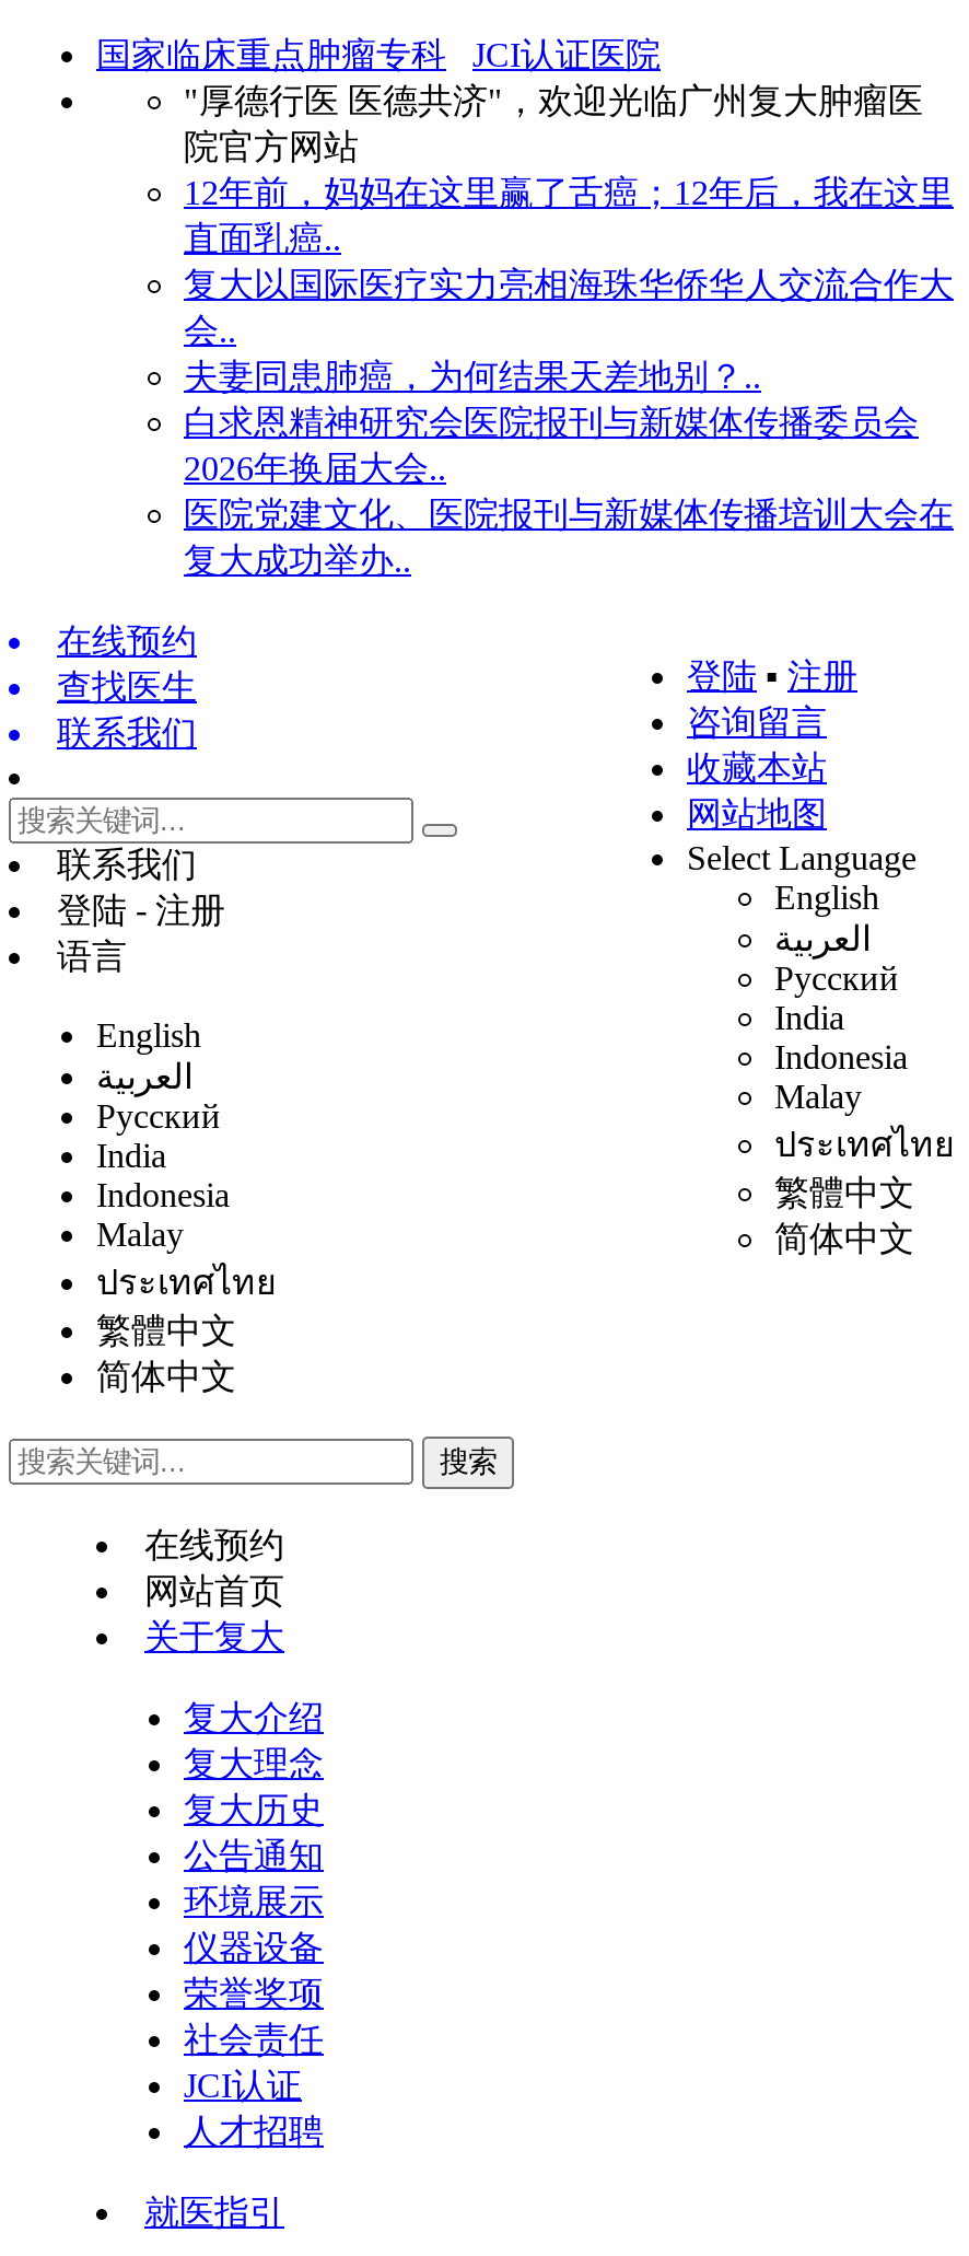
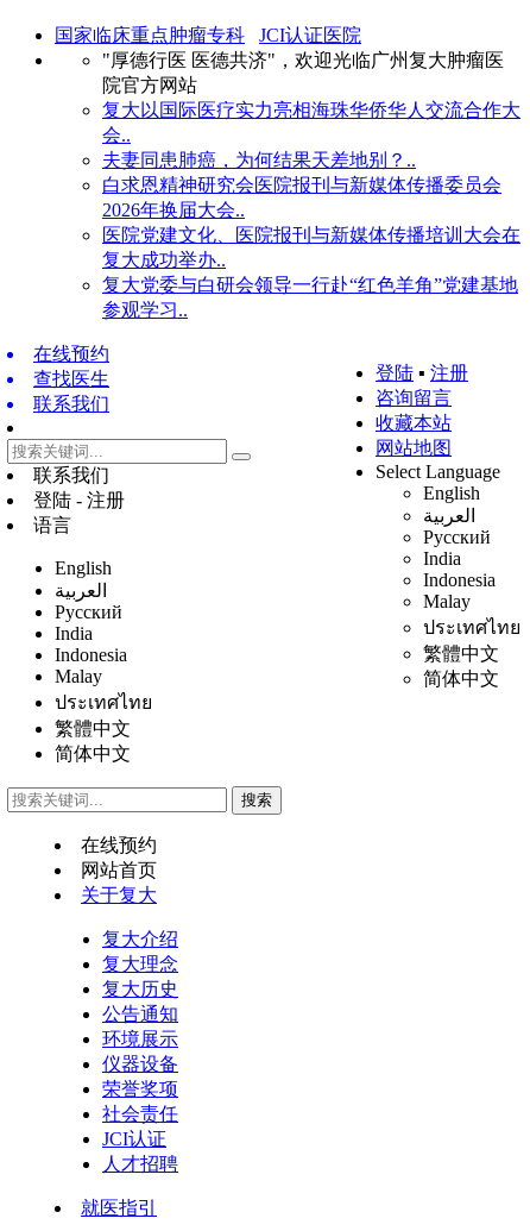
[184,174,954,257] 12年前，妈妈在这里赢了舌癌；12年后，我在这里 | 直面乳癌.. -> none
moved [184,266,954,533] -> [102,100,520,245]: 复大以国际医疗实力亮相海珠华侨华人交流合作大 | 会.. | 白求恩精神研究会医院报刊与新媒体传播委员会 | 2026年换届大会.. | 医院党建文化、医院报刊与新媒体传播培训大会在
none -> [102,275,518,320] 复大党委与白研会领导一行赴“红色羊角”党建基地 | 参观学习..

